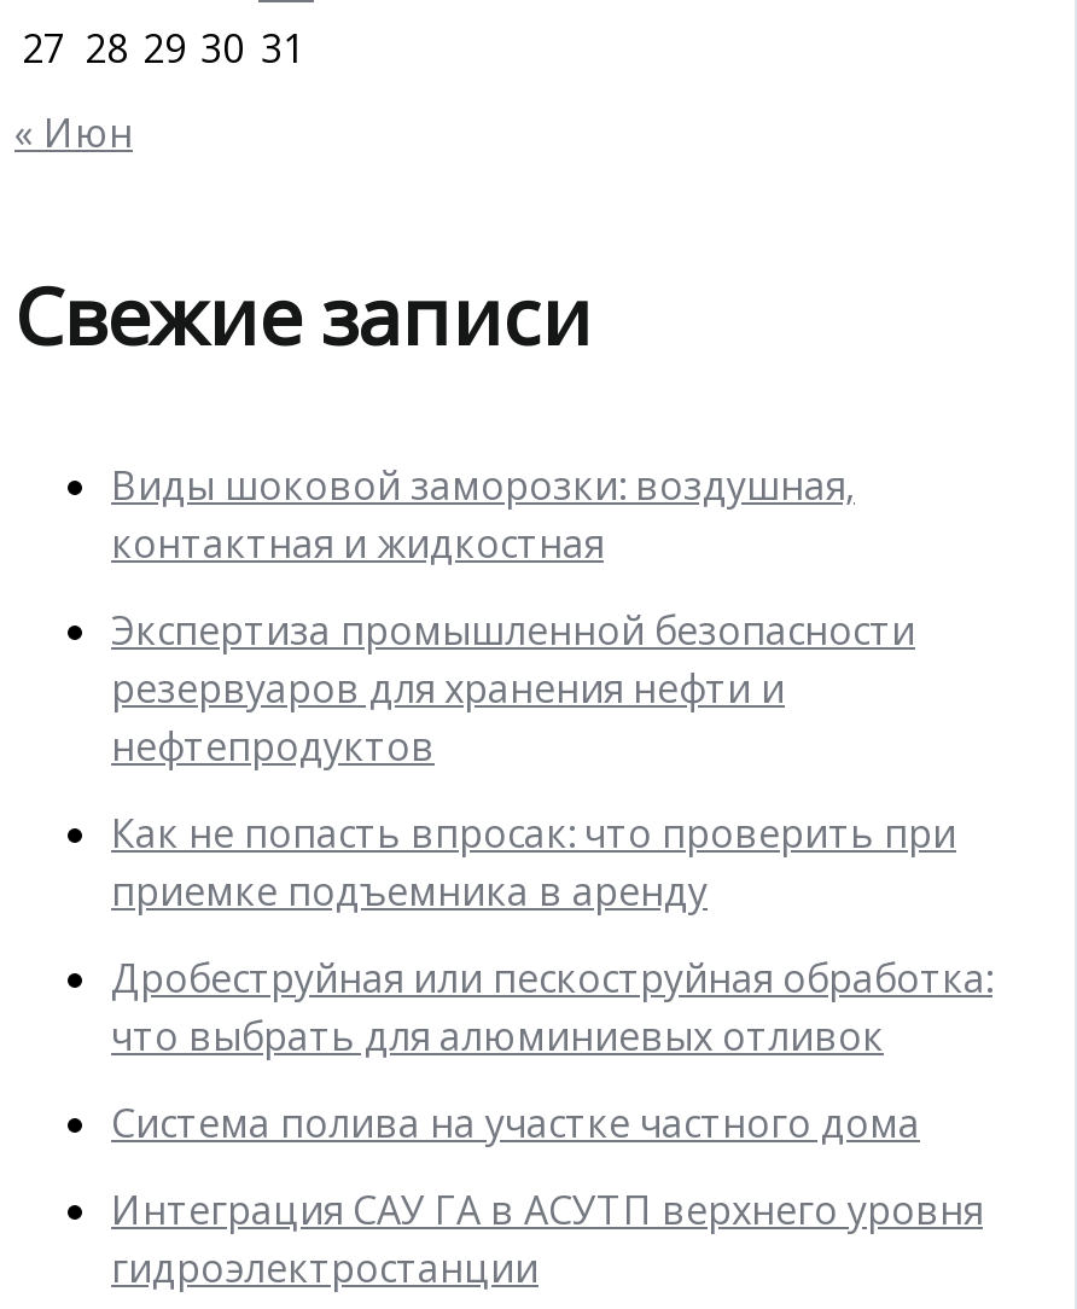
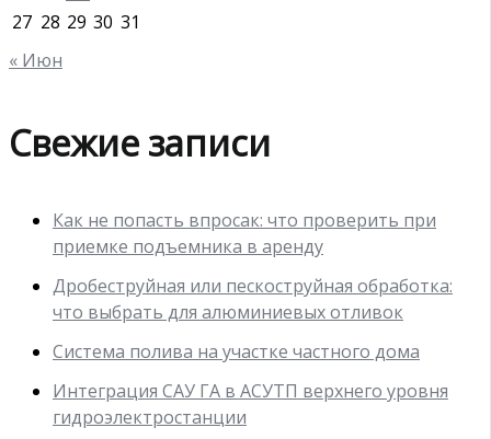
[111,458,915,772] Виды шоковой заморозки: воздушная, | контактная и жидкостная | Экспертиза промышленной безопасности | резервуаров для хранения нефти и | нефтепродуктов -> none

